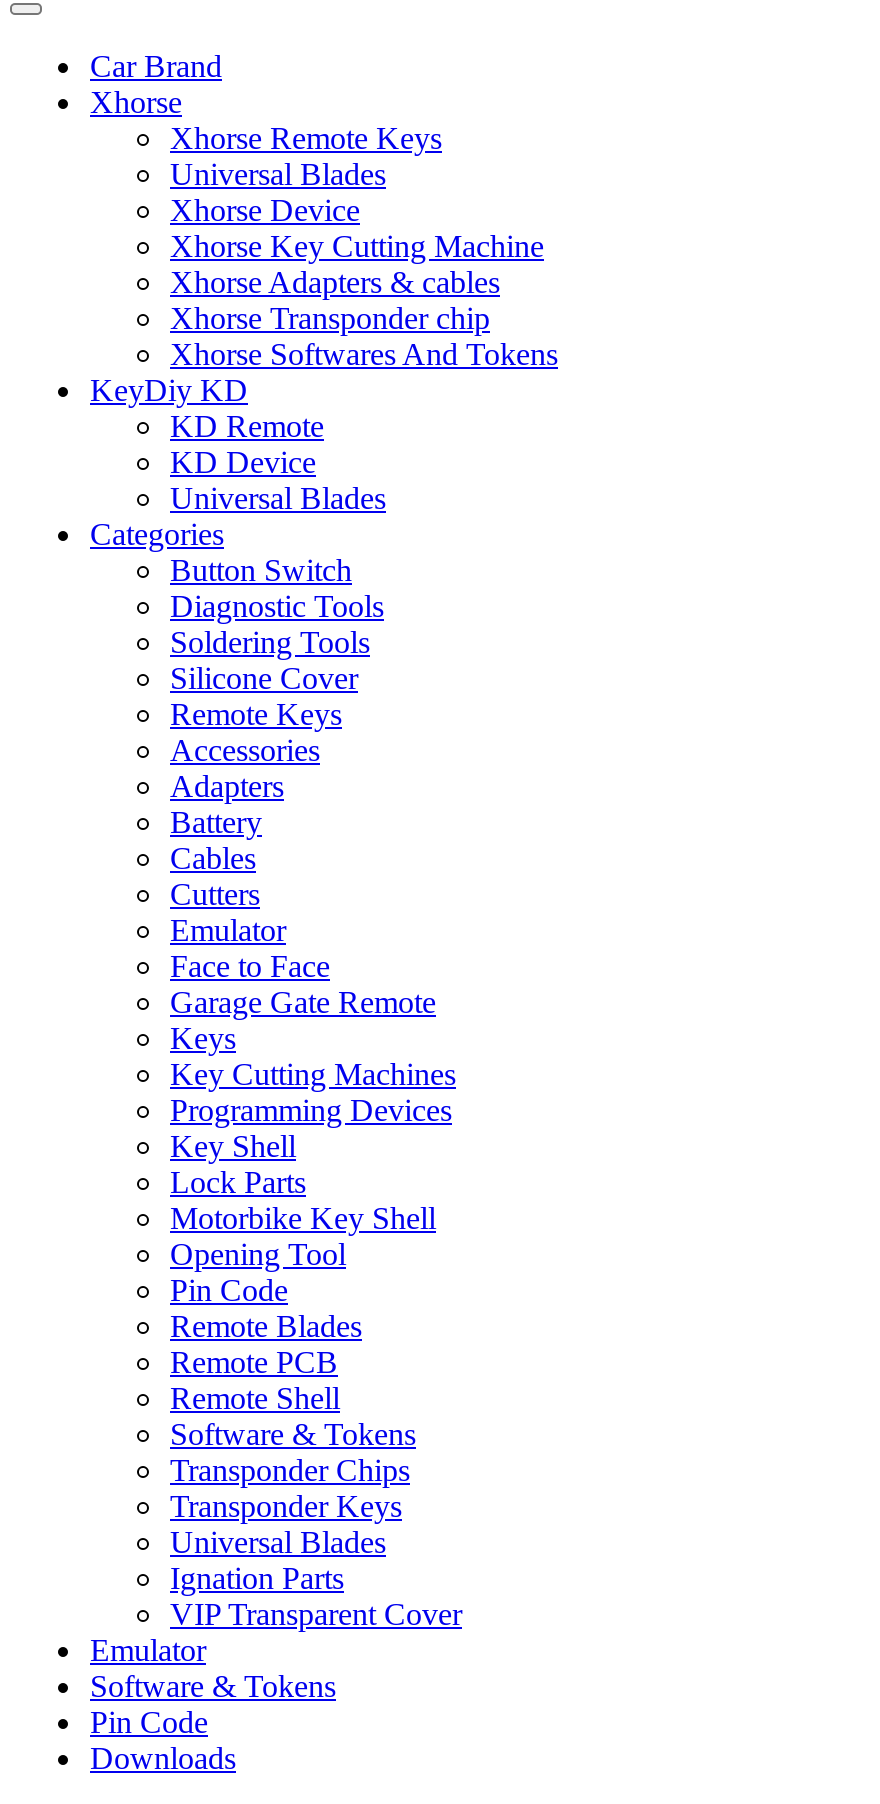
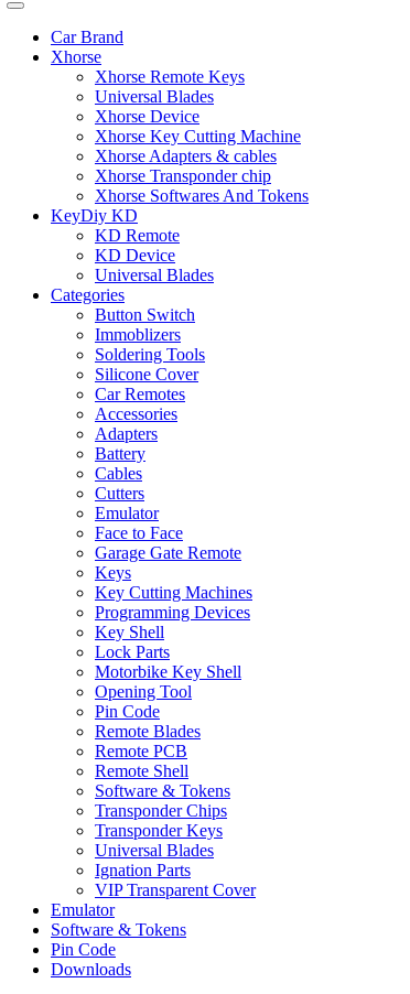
[170,589,384,623] Diagnostic Tools -> [95,325,181,344] Immoblizers
[170,697,342,731] Remote Keys -> [95,385,185,403] Car Remotes

